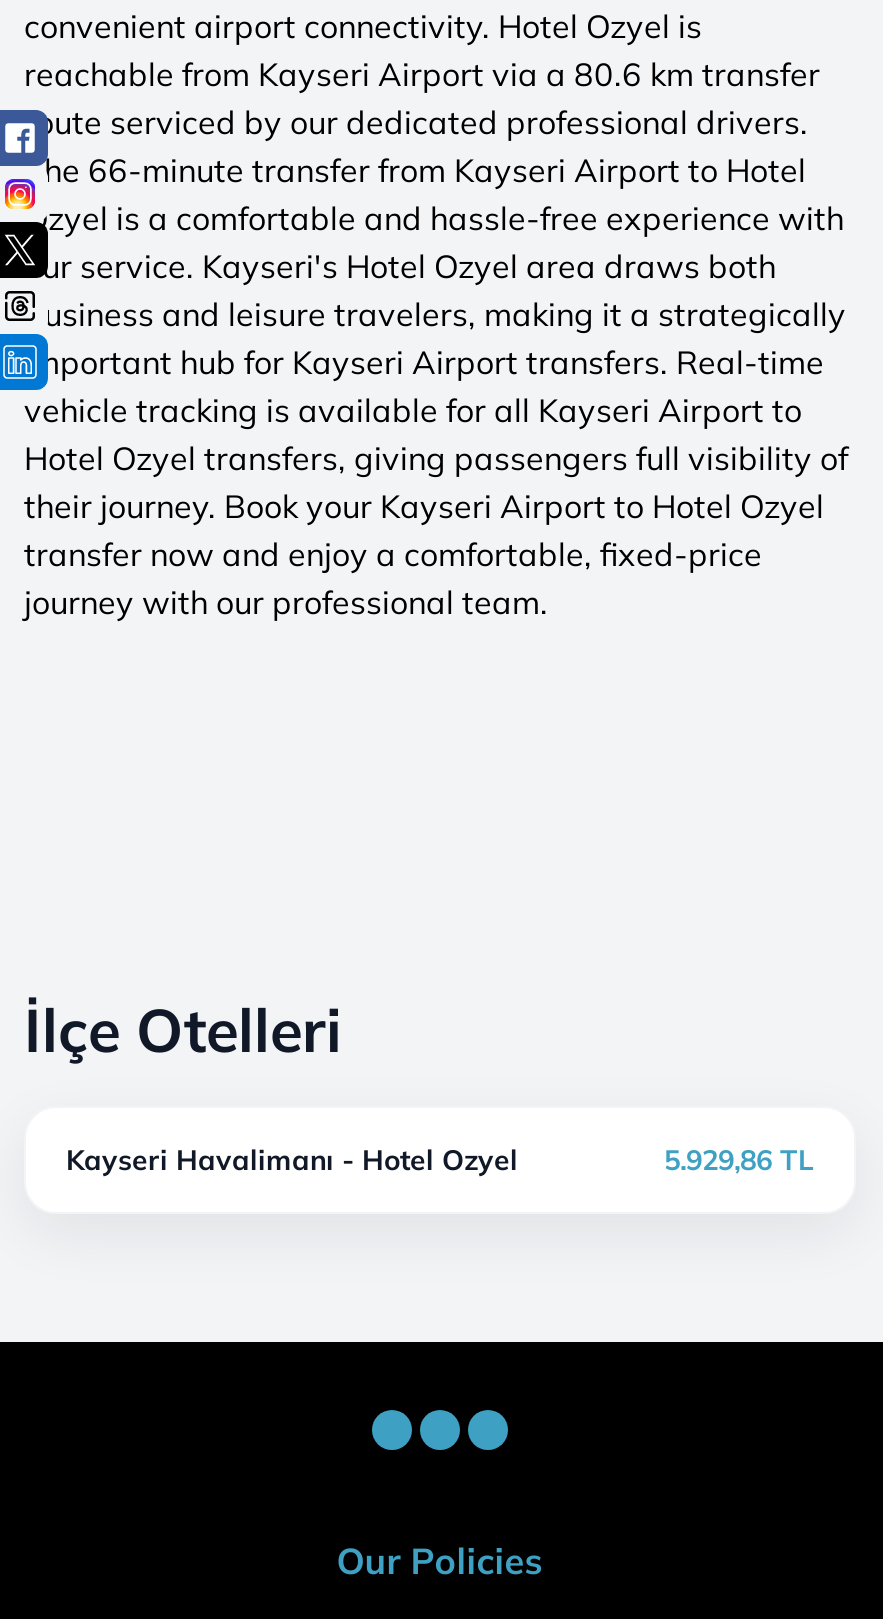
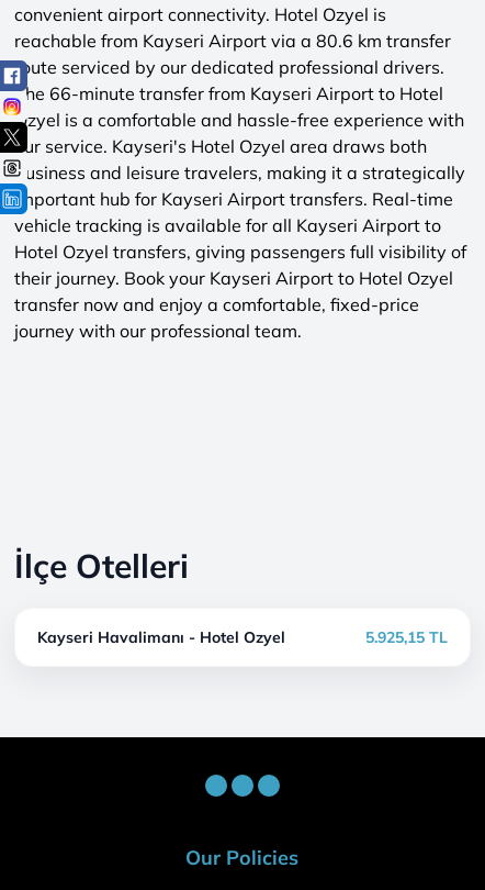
[664,1142,814,1178] 5.929,86 TL -> [365,627,448,647] 5.925,15 TL

